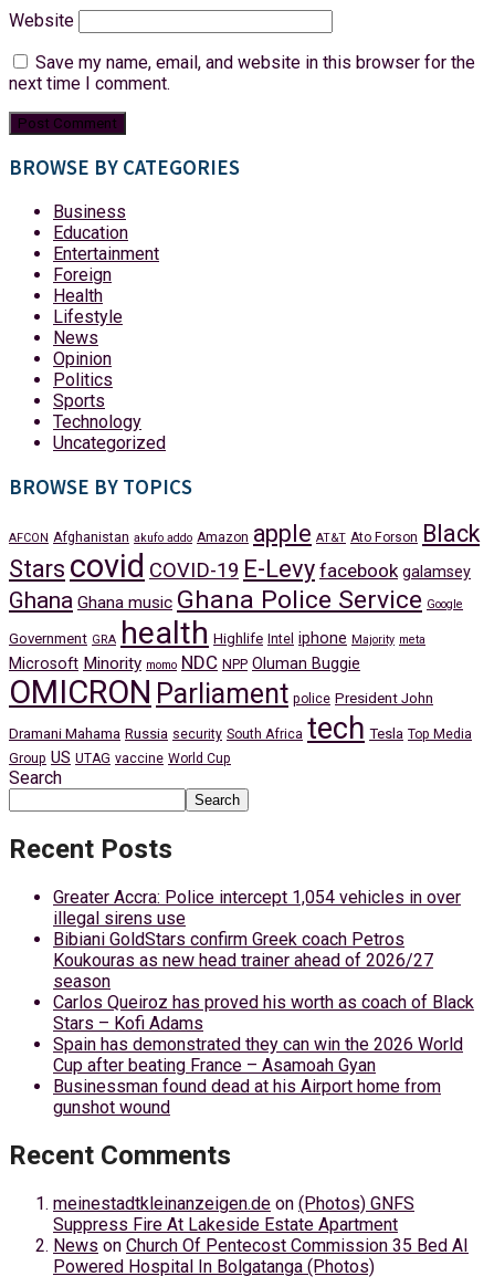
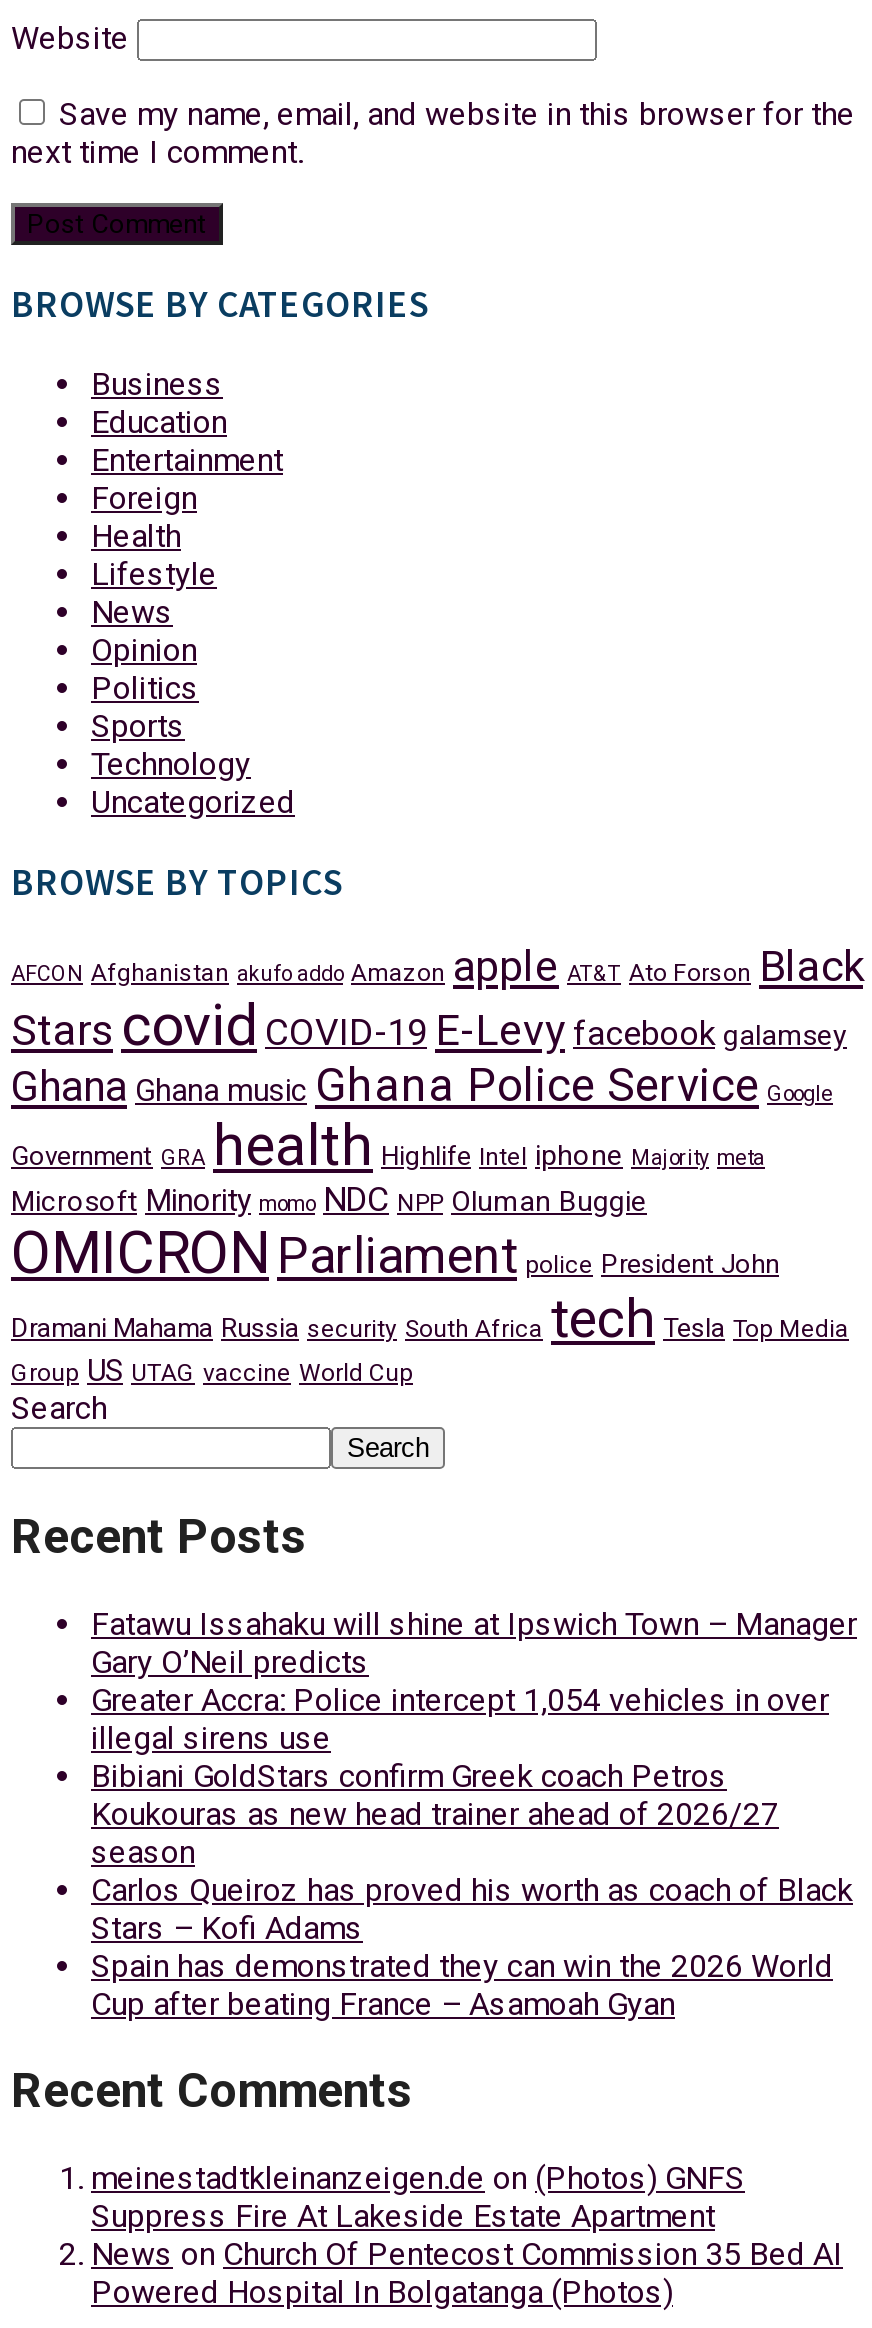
none -> [91,1605,857,1681] Fatawu Issahaku will shine at Ipswich Town – Manager | Gary O’Neil predicts
moved [53,887,474,1076] -> [91,1681,853,2023]: Greater Accra: Police intercept 1,054 vehicles in over | illegal sirens use | Bibiani GoldStars confirm Greek coach Petros | ... | Spain has demonstrated they can win the 2026 World | Cup after beating France – Asamoah Gyan
[53,1076,441,1118] Businessman found dead at his Airport home from | gunshot wound -> none

